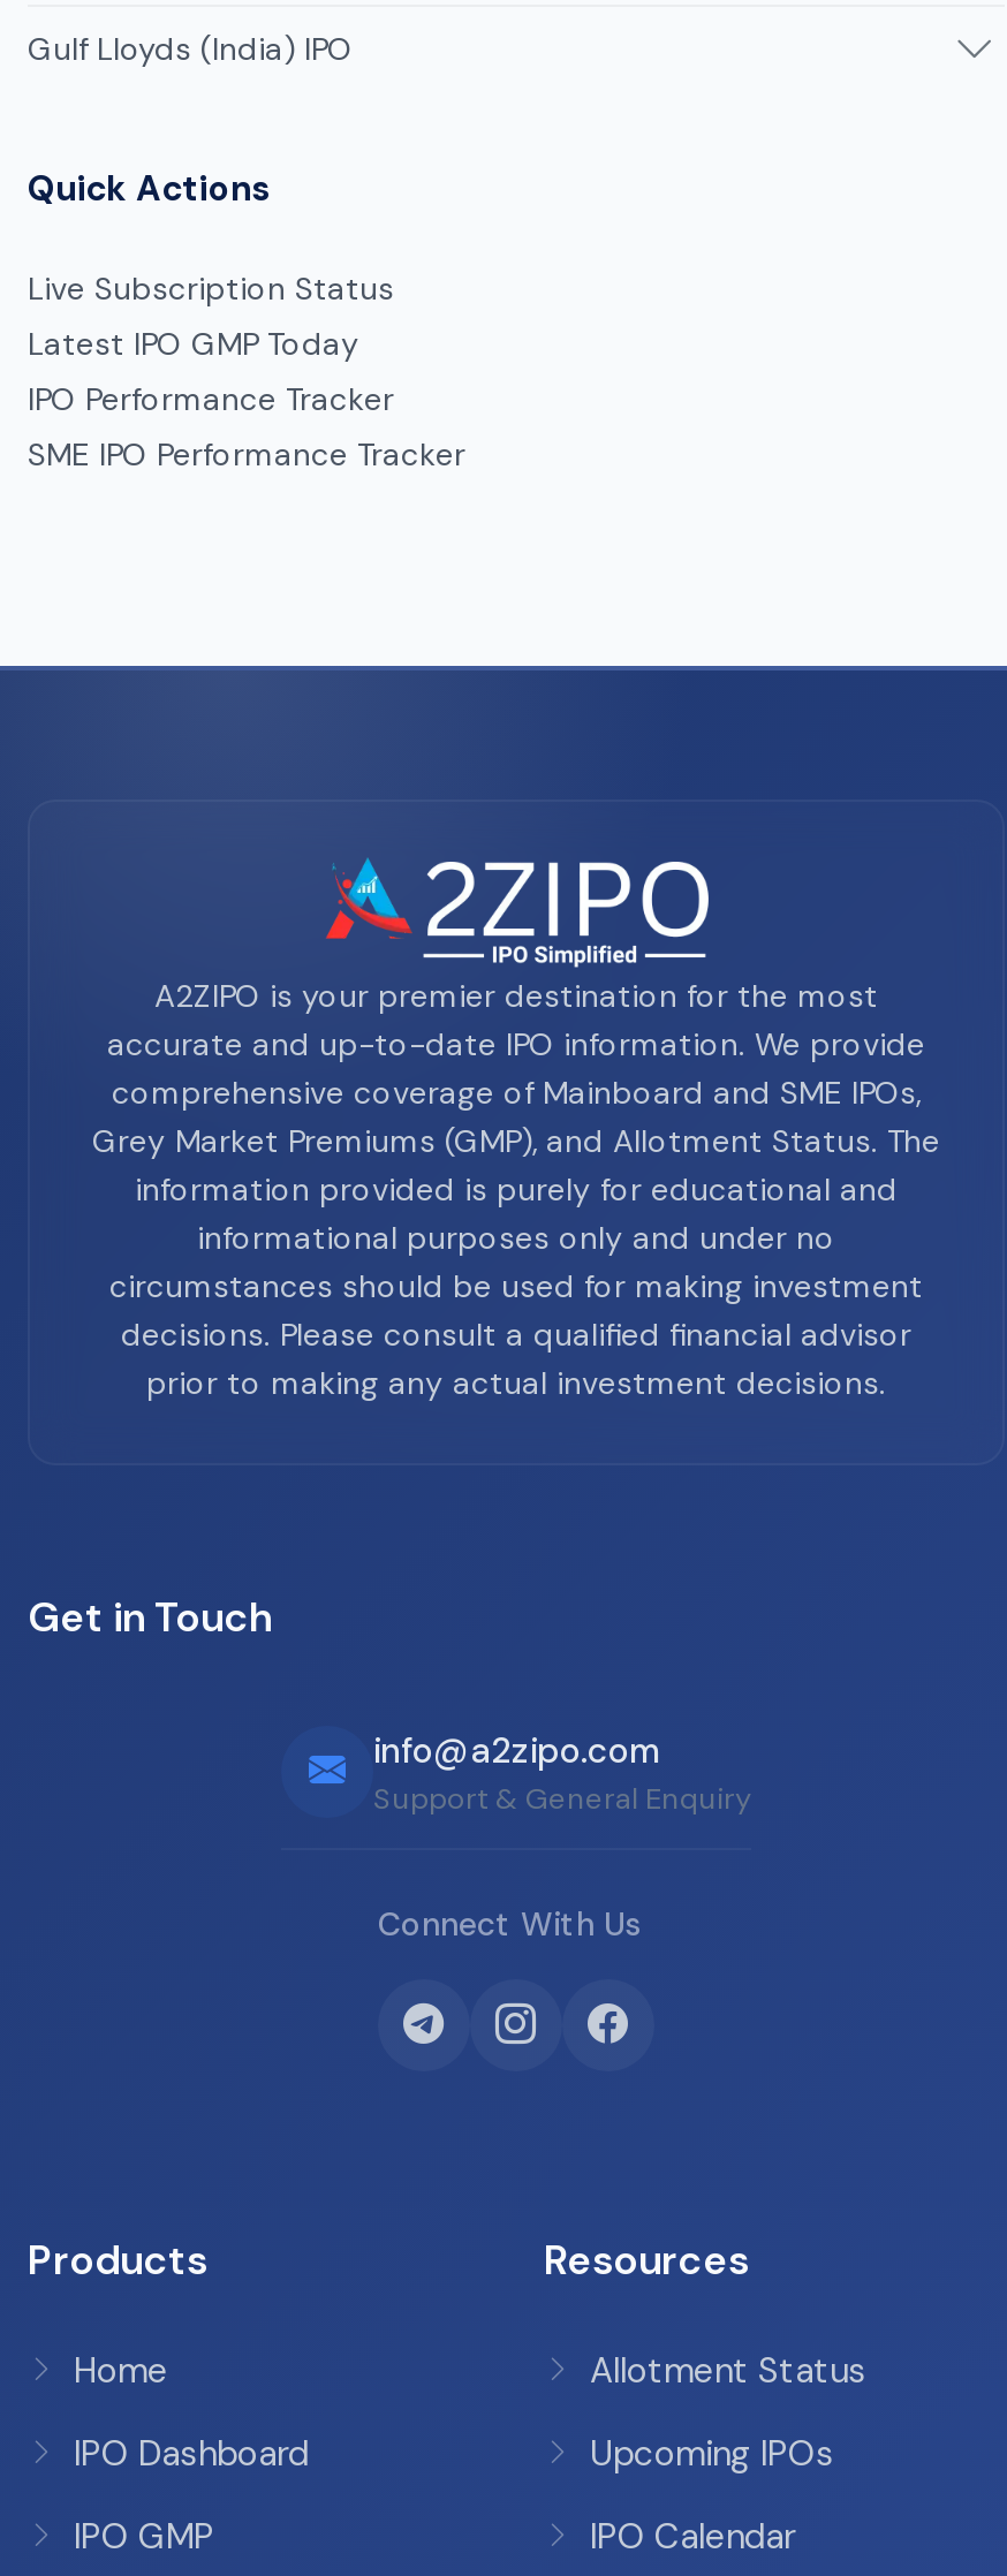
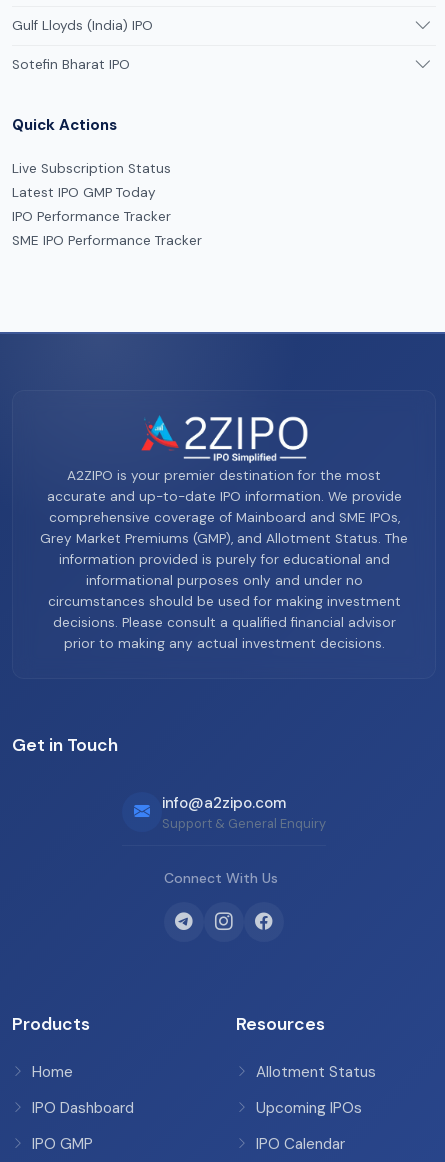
none -> [12,56,130,73] Sotefin Bharat IPO

